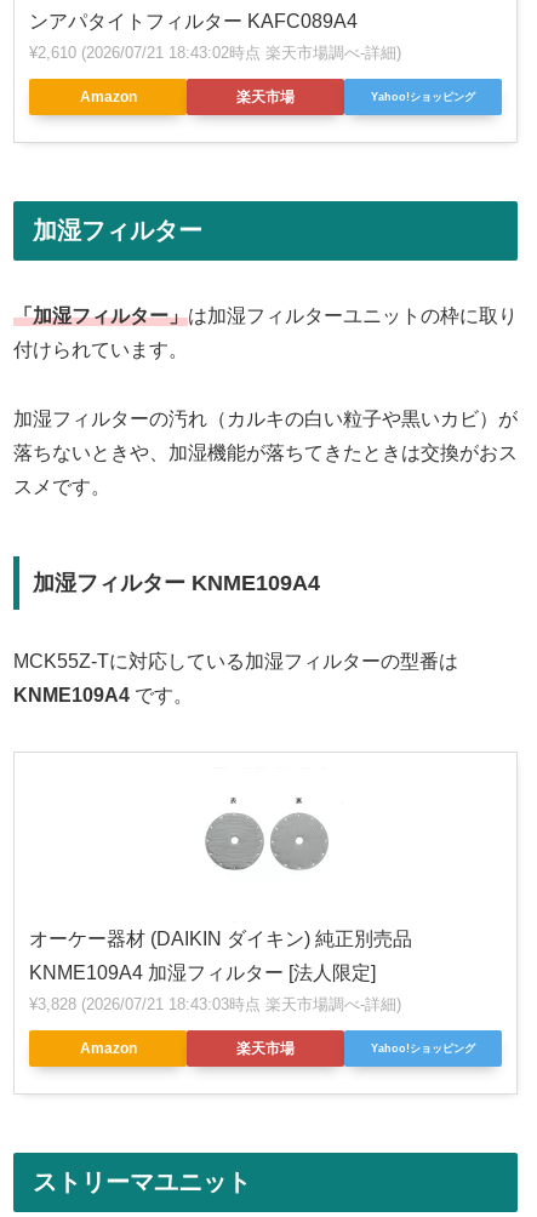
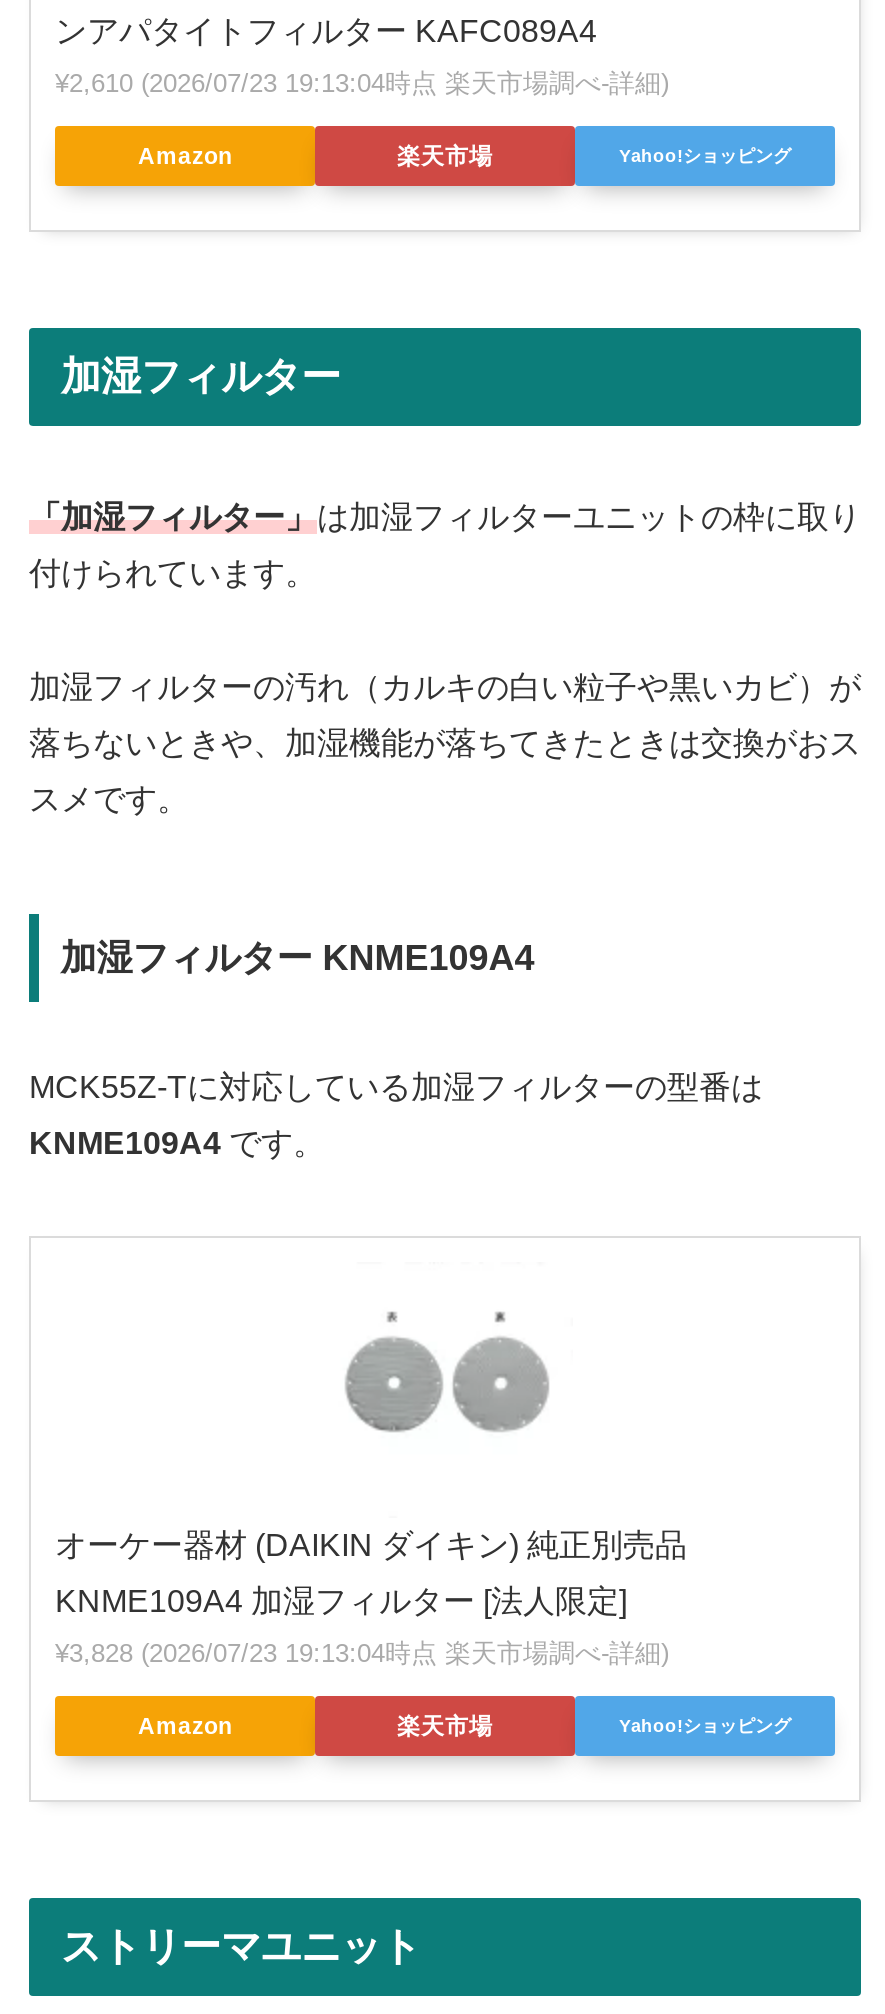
[29,43,401,62] ¥2,610 (2026/07/21 18:43:02時点 楽天市場調べ-詳細) -> [55,68,669,98] ¥2,610 (2026/07/23 19:13:04時点 楽天市場調べ-詳細)
[29,995,401,1013] ¥3,828 (2026/07/21 18:43:03時点 楽天市場調べ-詳細) -> [55,1638,669,1668] ¥3,828 (2026/07/23 19:13:04時点 楽天市場調べ-詳細)

